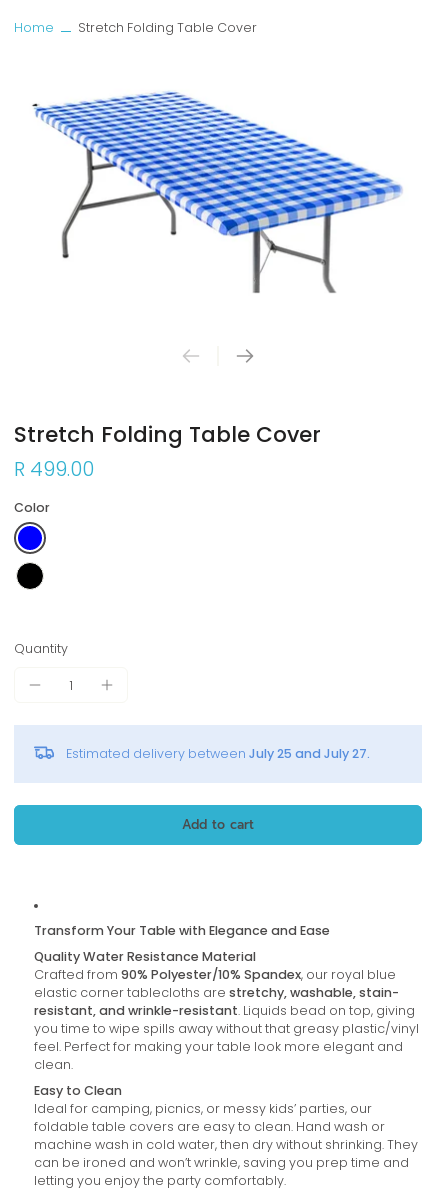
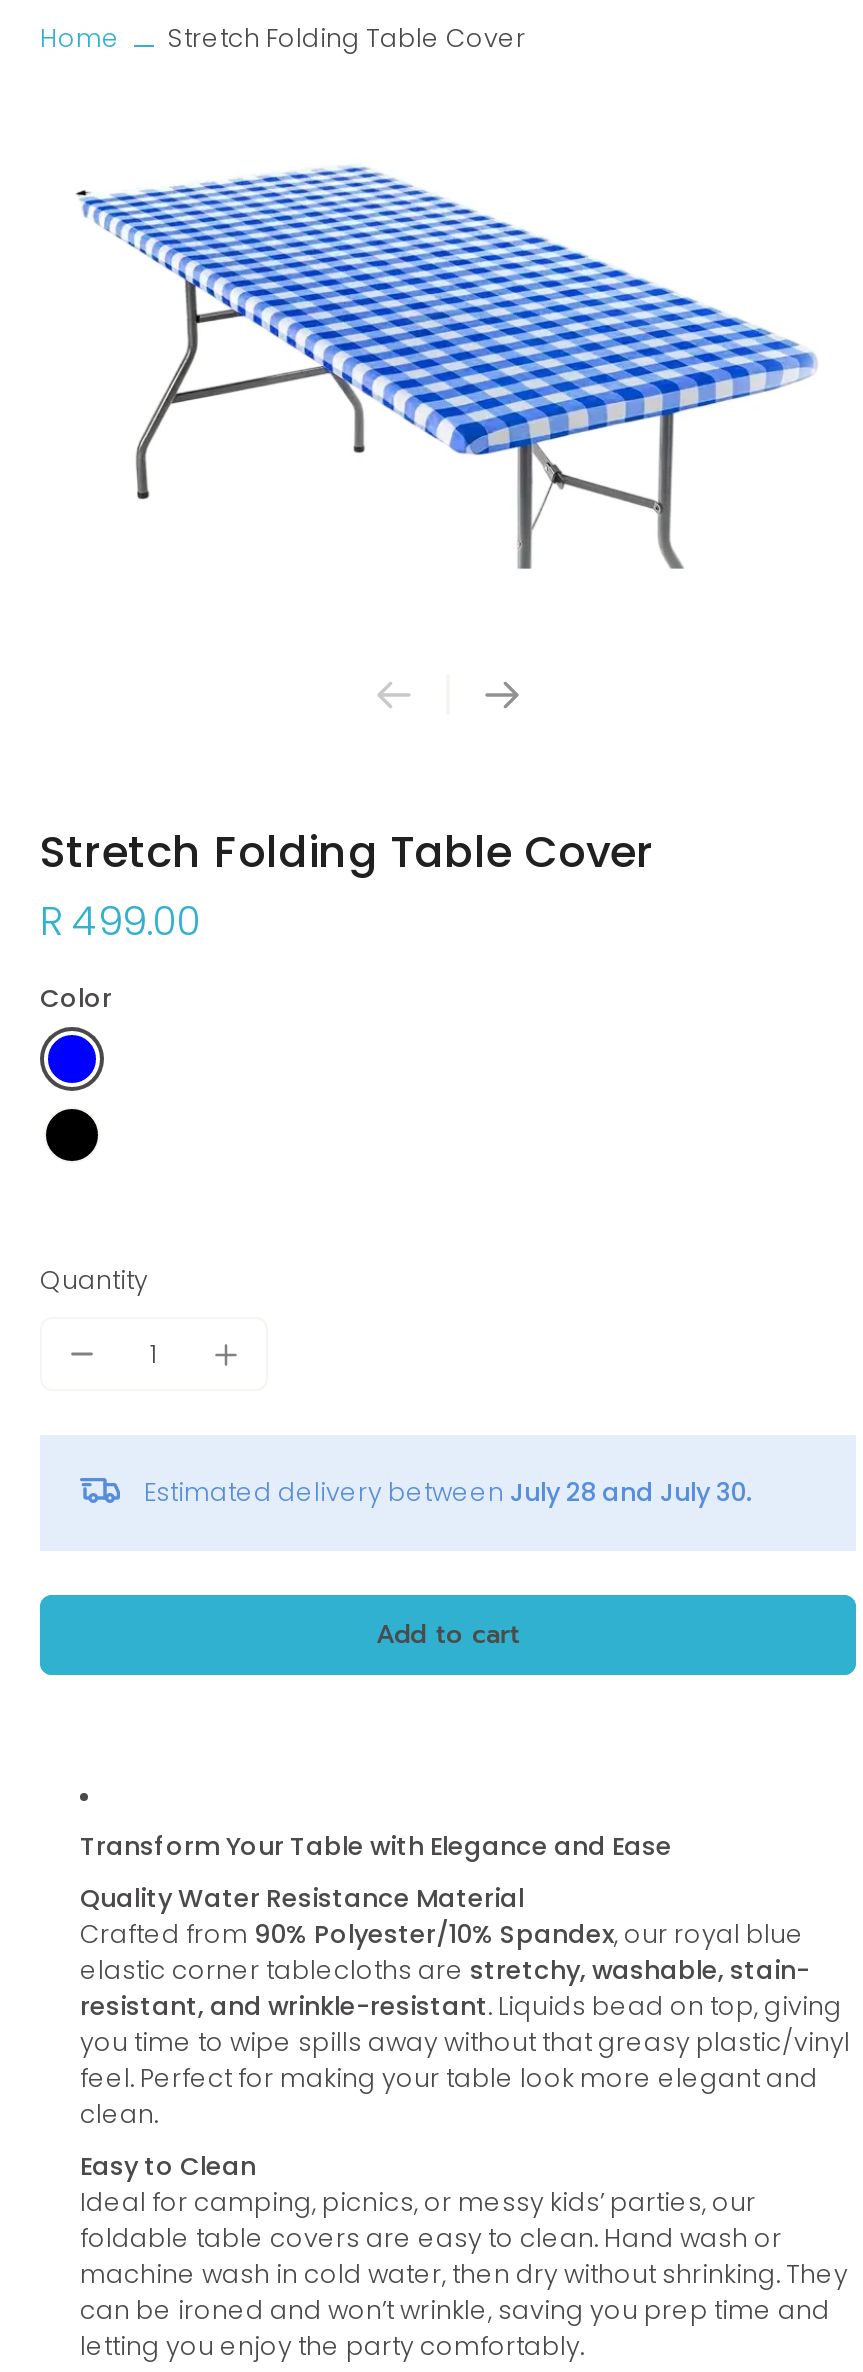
[66,745,370,762] Estimated delivery between July 25 and July 27. -> [144,1474,752,1508] Estimated delivery between July 28 and July 30.

